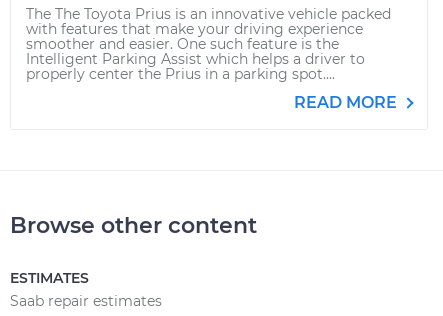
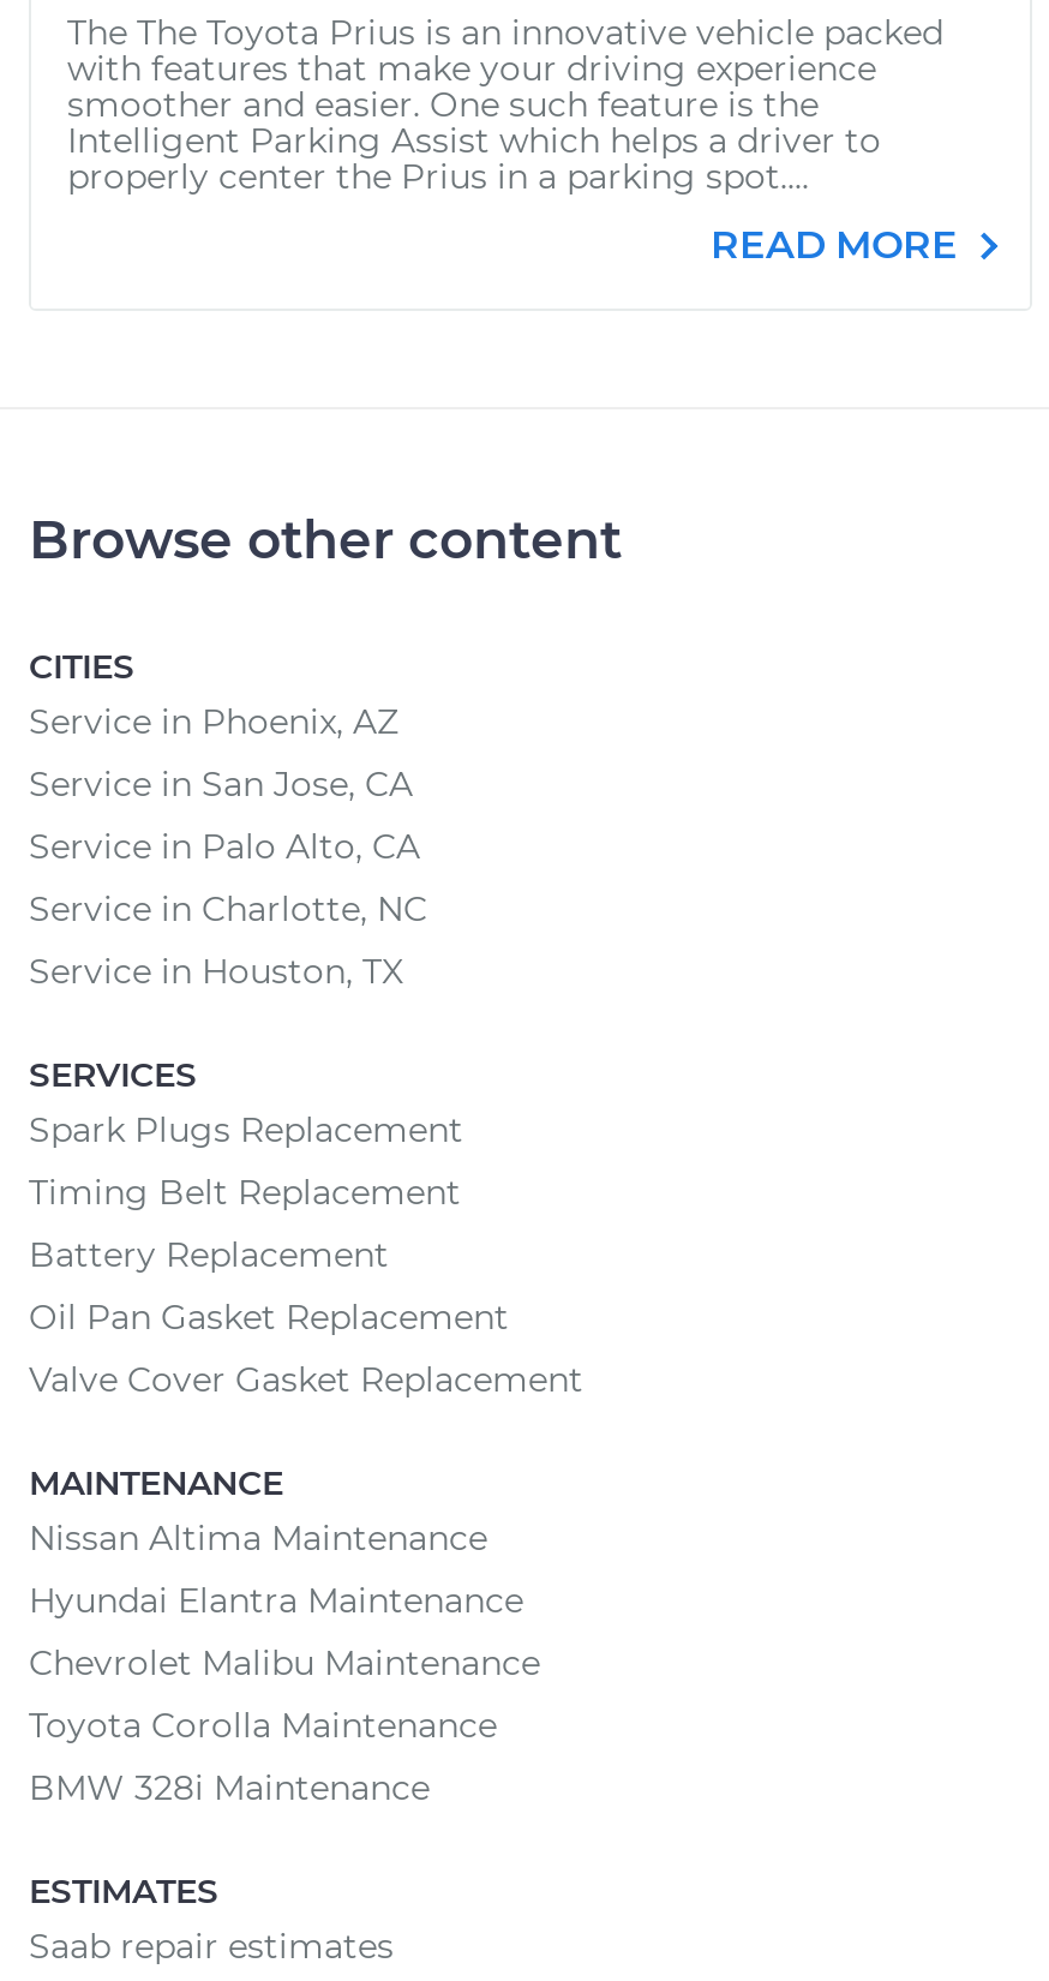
none -> [29,645,583,1809] CITIES | Service in Phoenix, AZ | Service in San Jose, CA | Service in Palo Alto, CA | Service in Charlotte, NC | Service in Houston, TX | SERVICES | Spark Plugs Replacement | Timing Belt Replacement | Battery Replacement | Oil Pan Gasket Replacement | Valve Cover Gasket Replacement | MAINTENANCE | Nissan Altima Maintenance | Hyundai Elantra Maintenance | Chevrolet Malibu Maintenance | Toyota Corolla Maintenance | BMW 328i Maintenance

